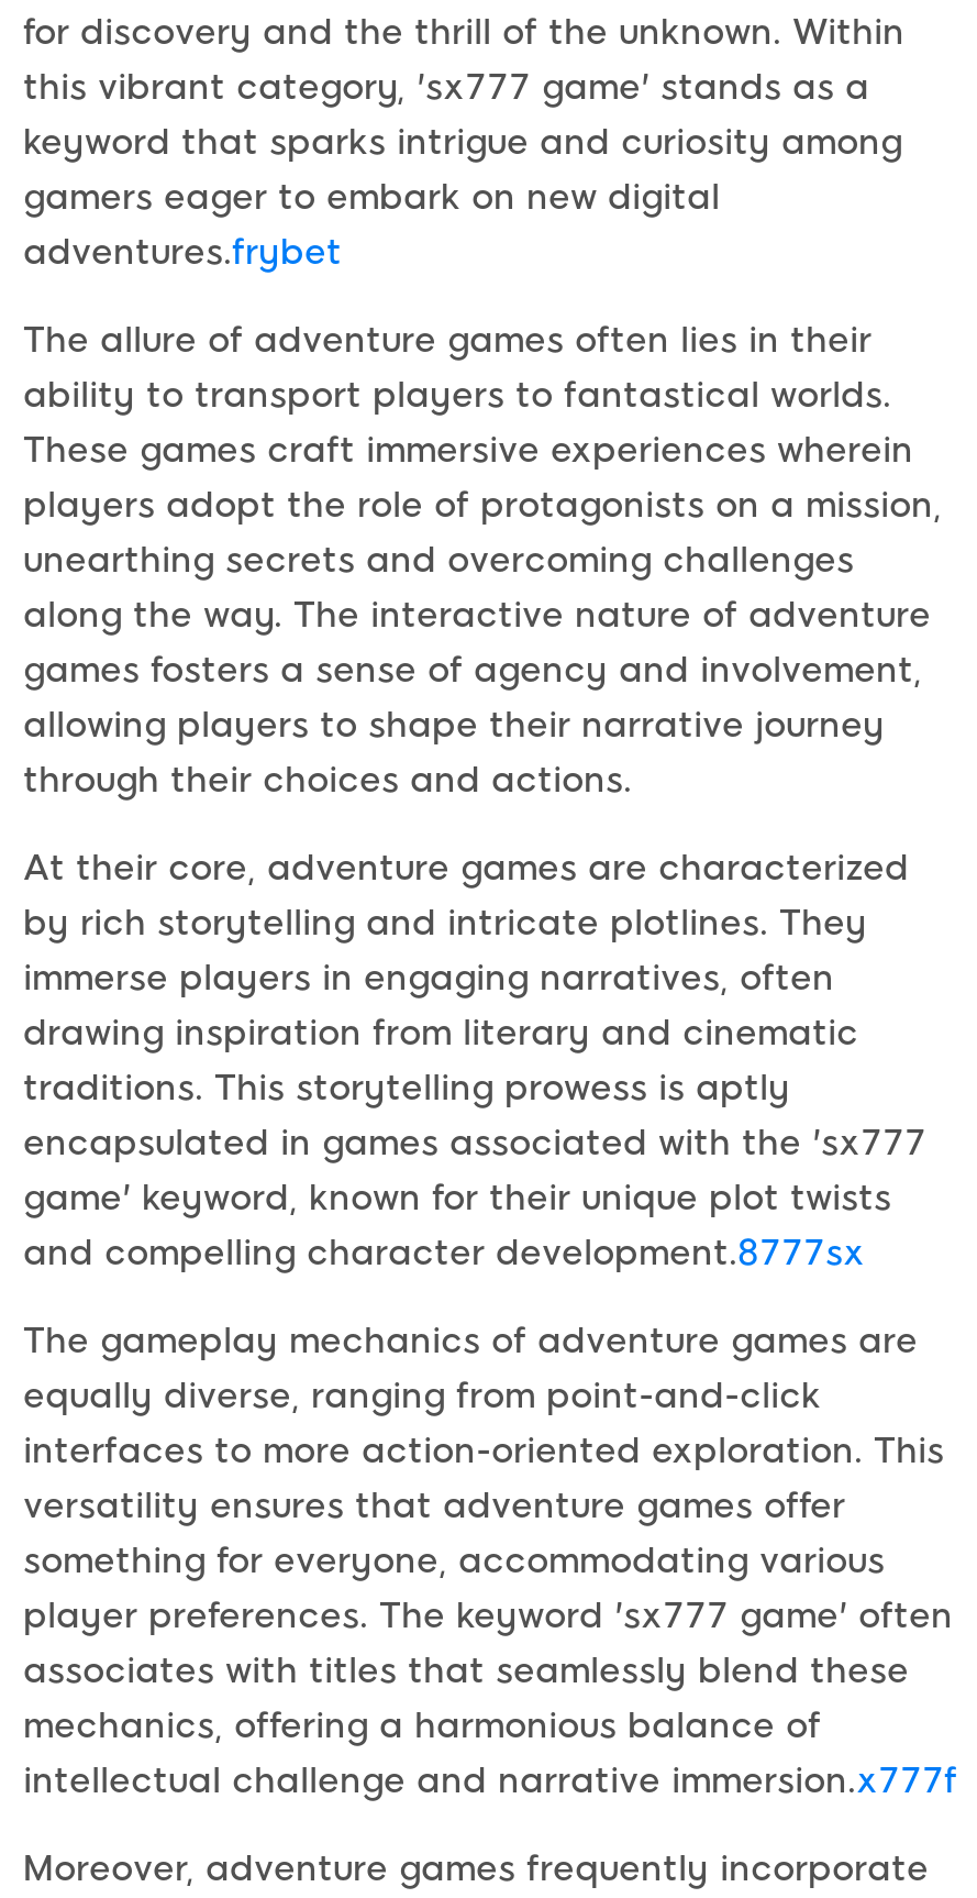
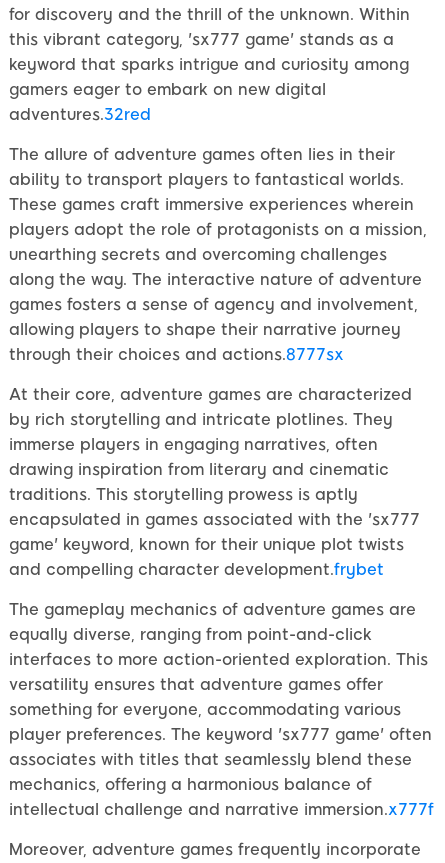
[23,231,342,272] adventures.frybet -> [9,105,151,124] adventures.32red
[23,759,632,800] through their choices and actions. -> [9,345,344,364] through their choices and actions.8777sx
[23,1231,865,1273] and compelling character development.8777sx -> [9,560,384,579] and compelling character development.frybet

